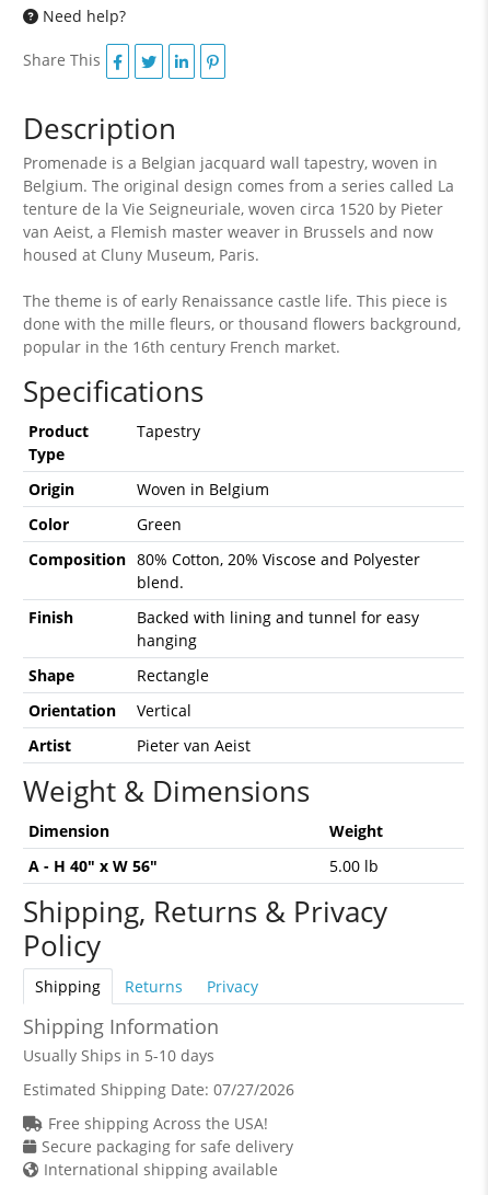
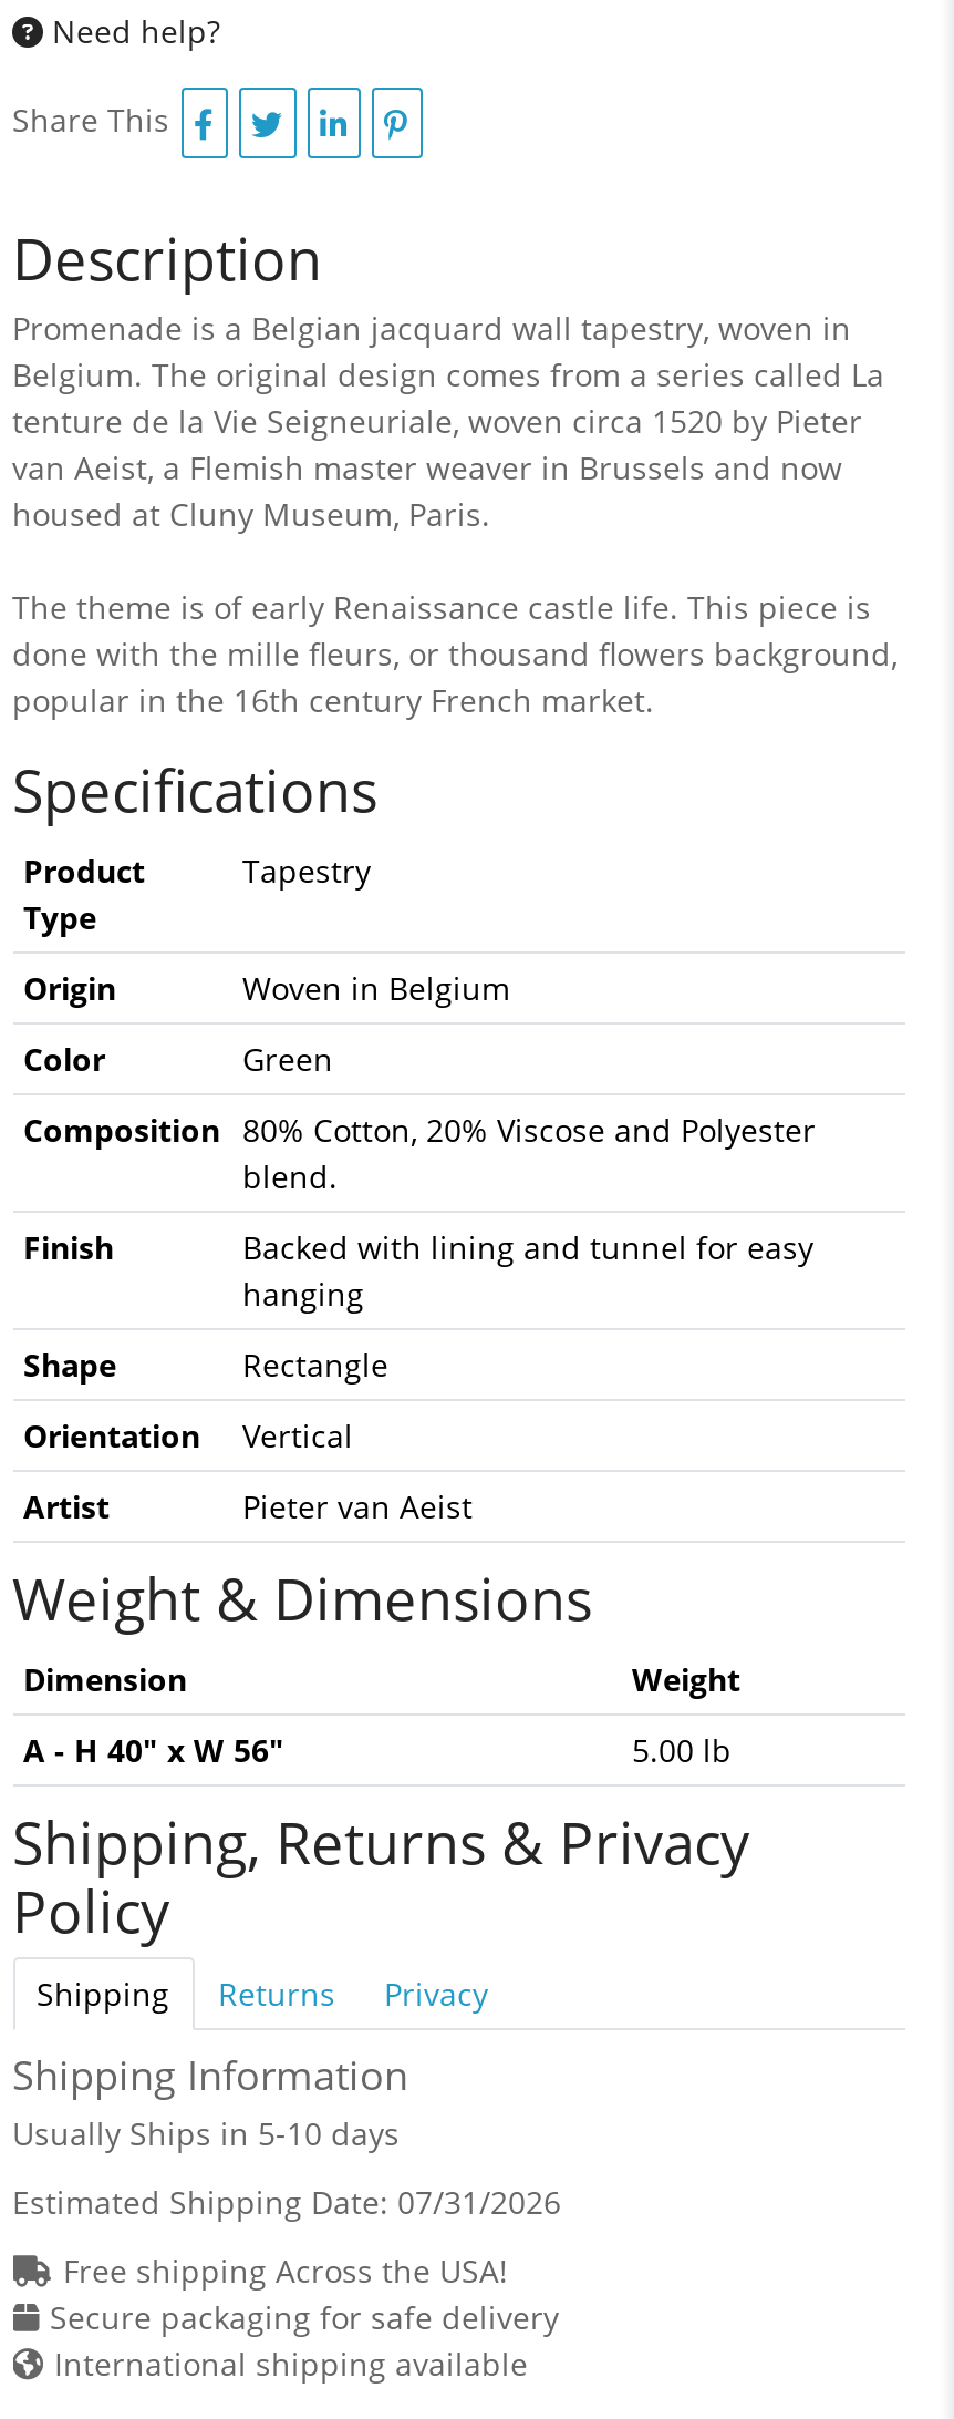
[22,1079,294,1100] Estimated Shipping Date: 07/27/2026 -> [12,2181,561,2223] Estimated Shipping Date: 07/31/2026

